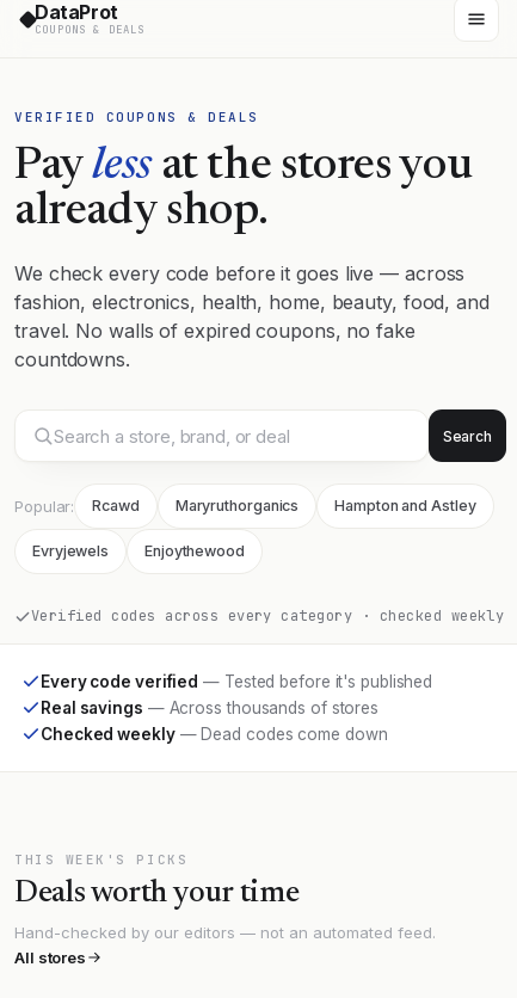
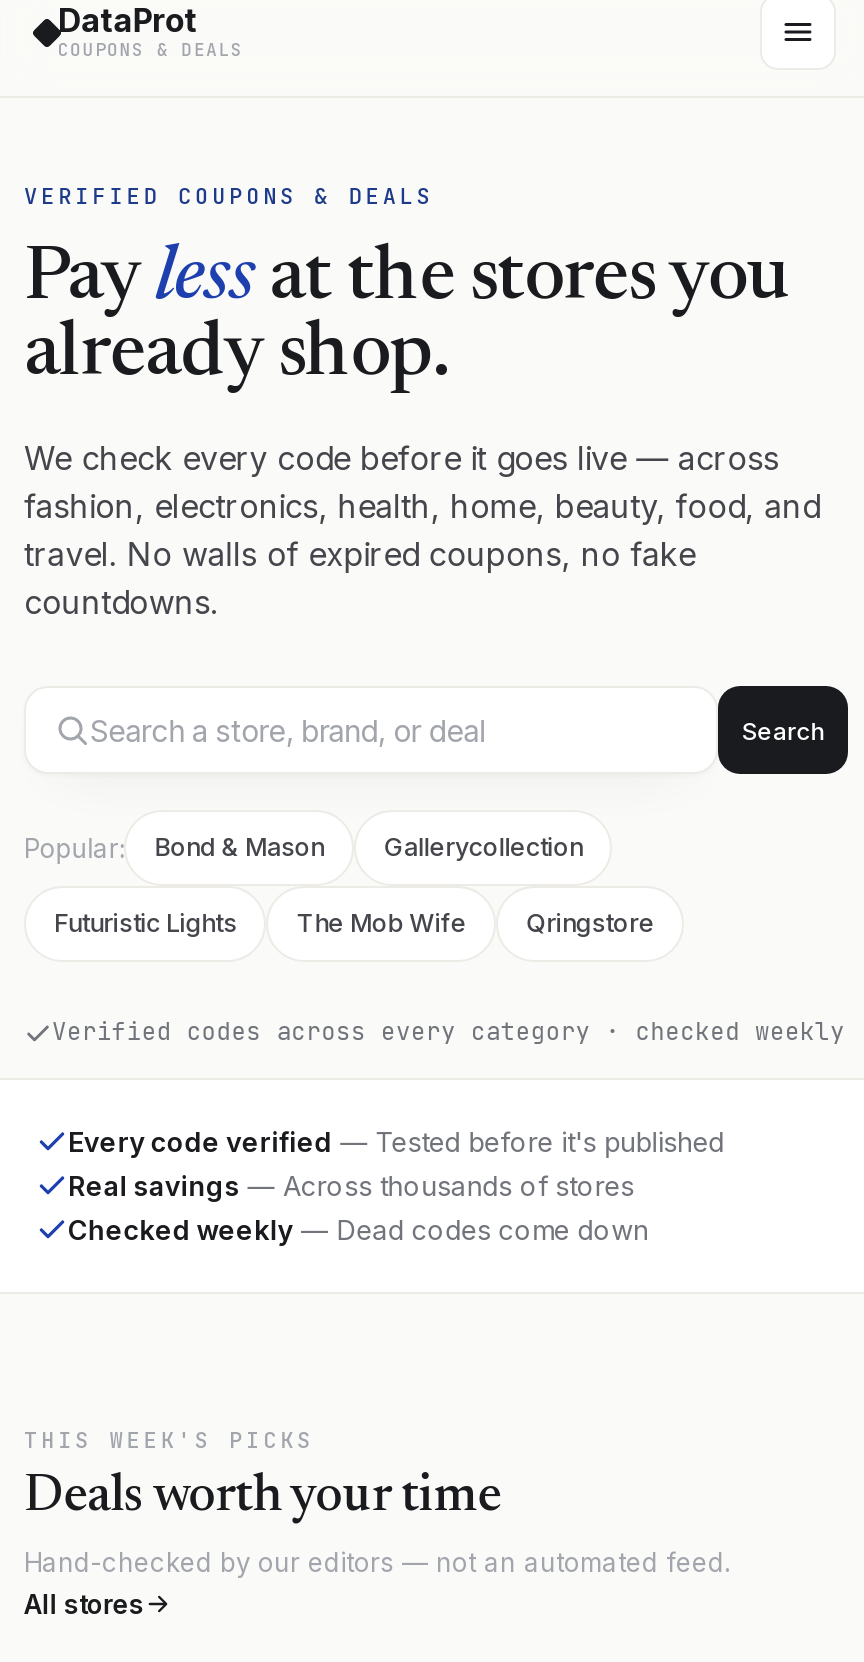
[92,497,476,515] Rcawd | Maryruthorganics | Hampton and Astley -> [154,832,583,862] Bond & Mason | Gallerycollection
[32,542,245,560] Evryjewels | Enjoythewood -> [54,908,655,938] Futuristic Lights | The Mob Wife | Qringstore

